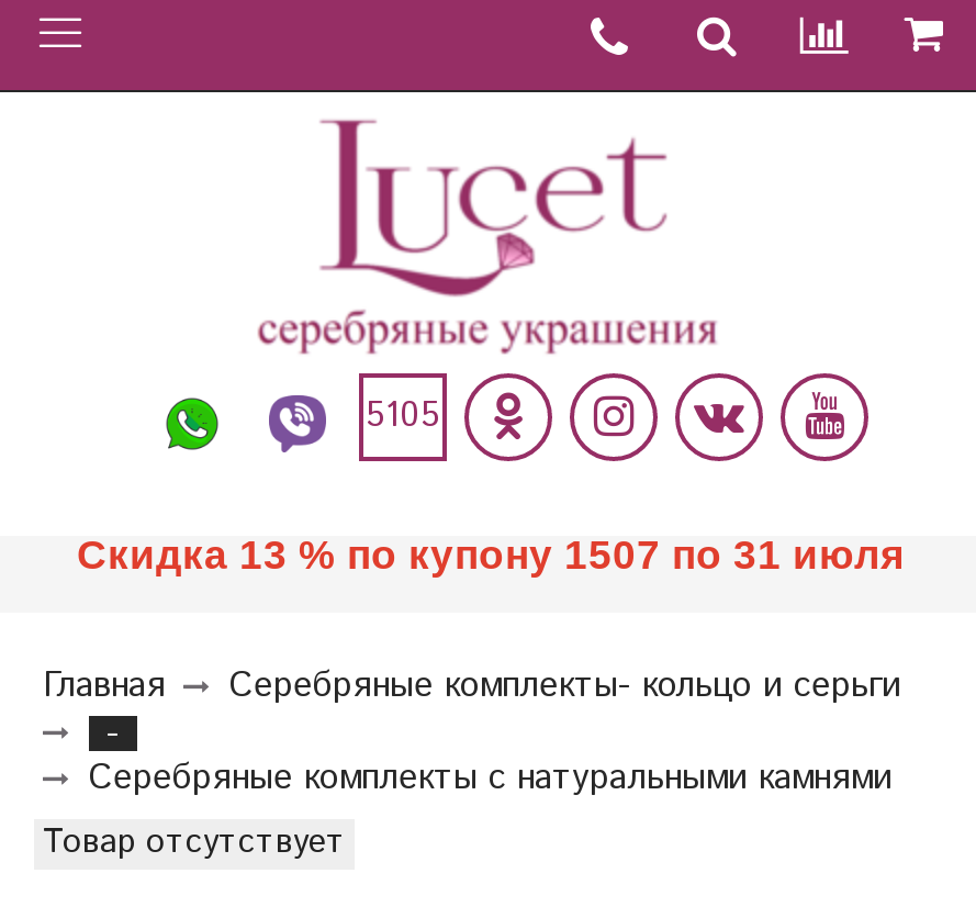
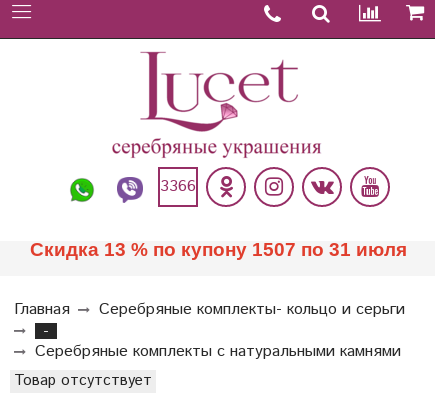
[366,392,440,442] 5105 -> [160,175,196,198] 3366

